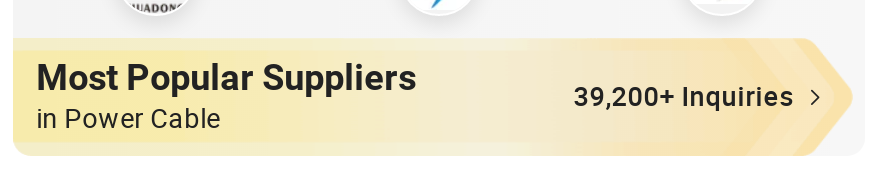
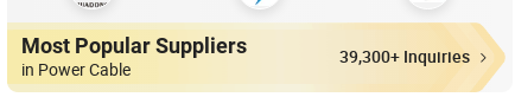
[573,79,793,115] 39,200+ Inquiries -> [340,46,470,68] 39,300+ Inquiries

